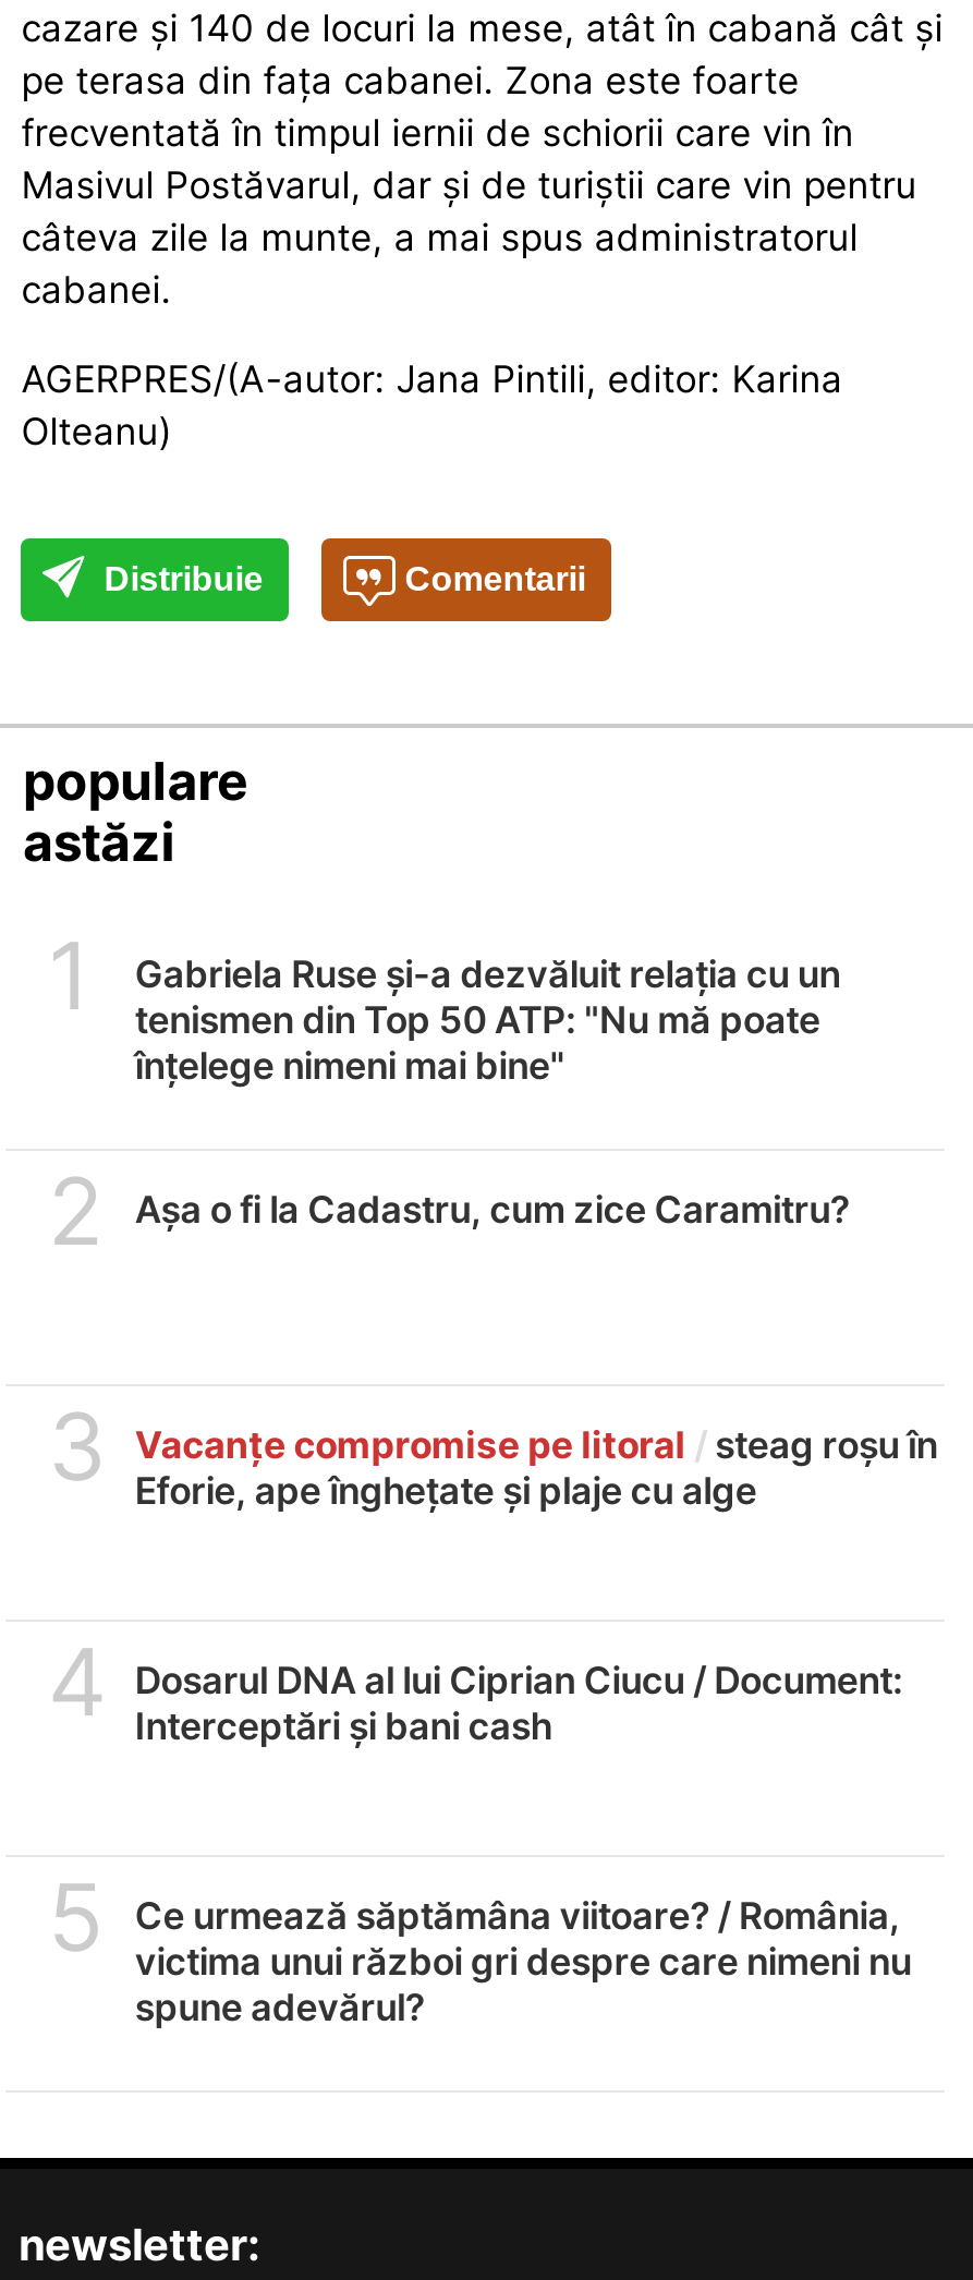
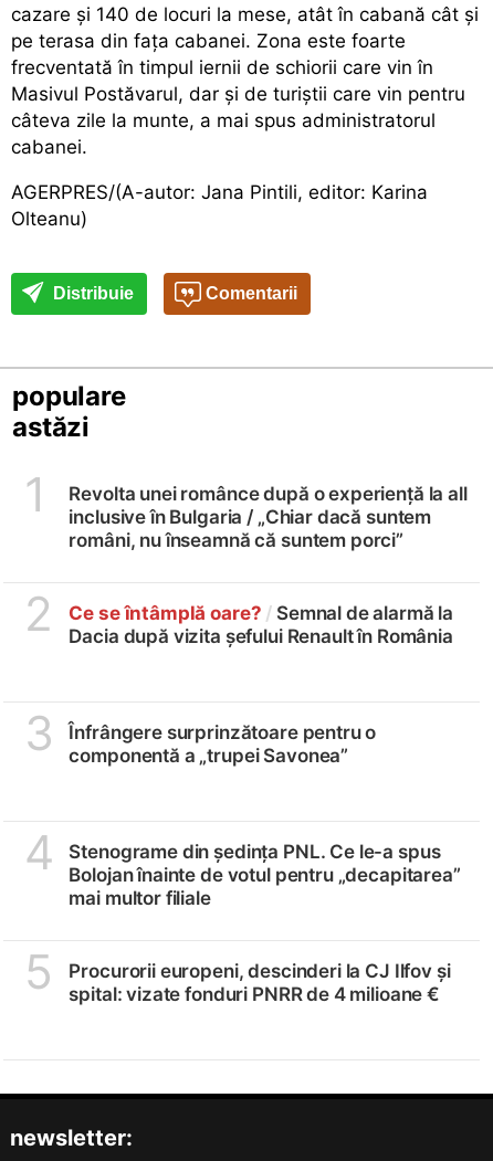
[135,952,840,1087] Gabriela Ruse și-a dezvăluit relația cu un | tenismen din Top 50 ATP: "Nu mă poate | înțelege nimeni mai bine" -> [69,483,467,551] Revolta unei românce după o experiență la all | inclusive în Bulgaria / „Chiar dacă suntem | români, nu înseamnă că suntem porci”
[135,1188,849,1231] Așa o fi la Cadastru, cum zice Caramitru? -> [69,602,453,647] Ce se întâmplă oare? / Semnal de alarmă la | Dacia după vizita șefului Renault în România
[135,1423,937,1512] Vacanțe compromise pe litoral / steag roșu în | Eforie, ape înghețate și plaje cu alge -> [69,721,376,766] Înfrângere surprinzătoare pentru o | componentă a „trupei Savonea”
[135,1658,903,1748] Dosarul DNA al lui Ciprian Ciucu / Document: | Interceptări și bani cash -> [69,840,461,909] Stenograme din ședința PNL. Ce le-a spus | Bolojan înainte de votul pentru „decapitarea” | mai multor filiale
[135,1894,911,2029] Ce urmează săptămâna viitoare? / România, | victima unui război gri despre care nimeni nu | spune adevărul? -> [69,960,450,1005] Procurorii europeni, descinderi la CJ Ilfov și | spital: vizate fonduri PNRR de 4 milioane €

